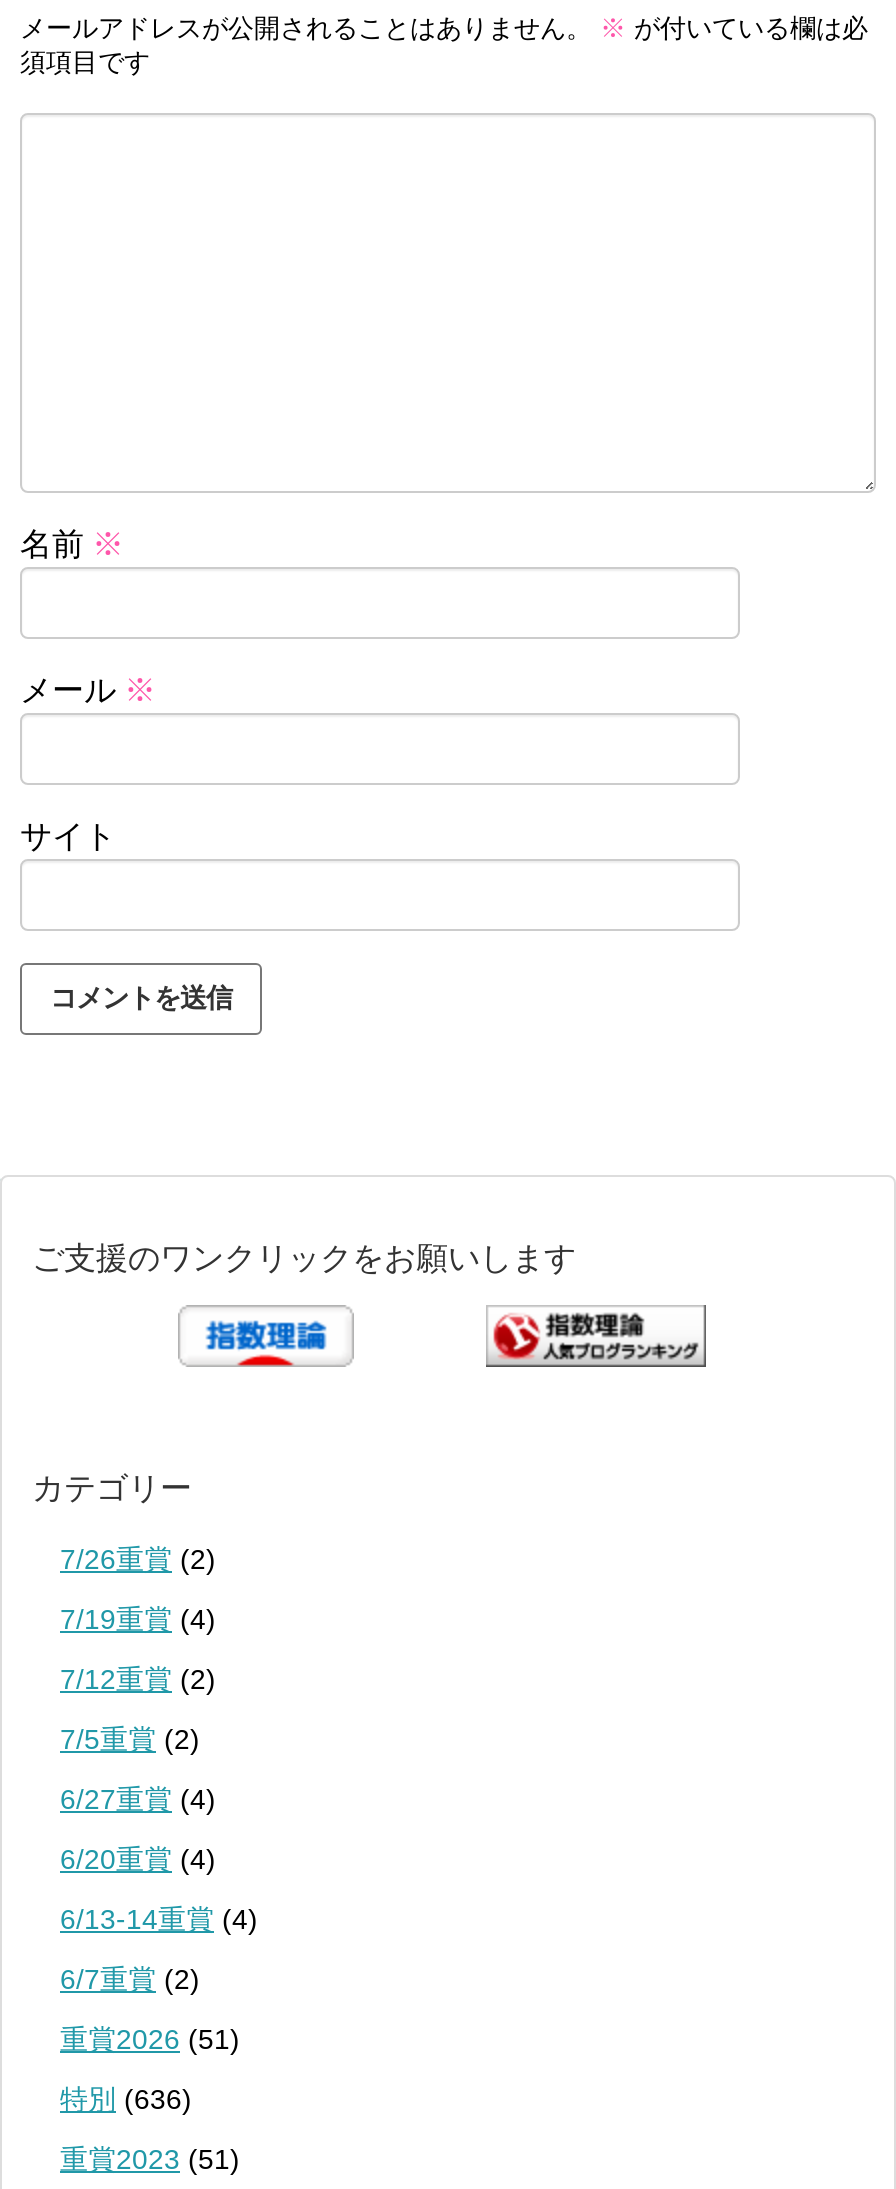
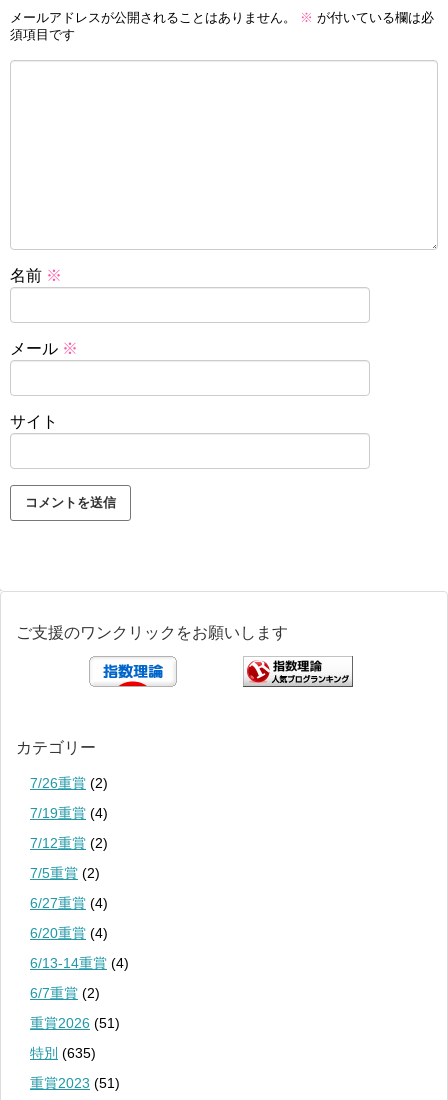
[60,2083,192,2115] 特別(636) -> [30,1045,96,1061] 特別(635)

